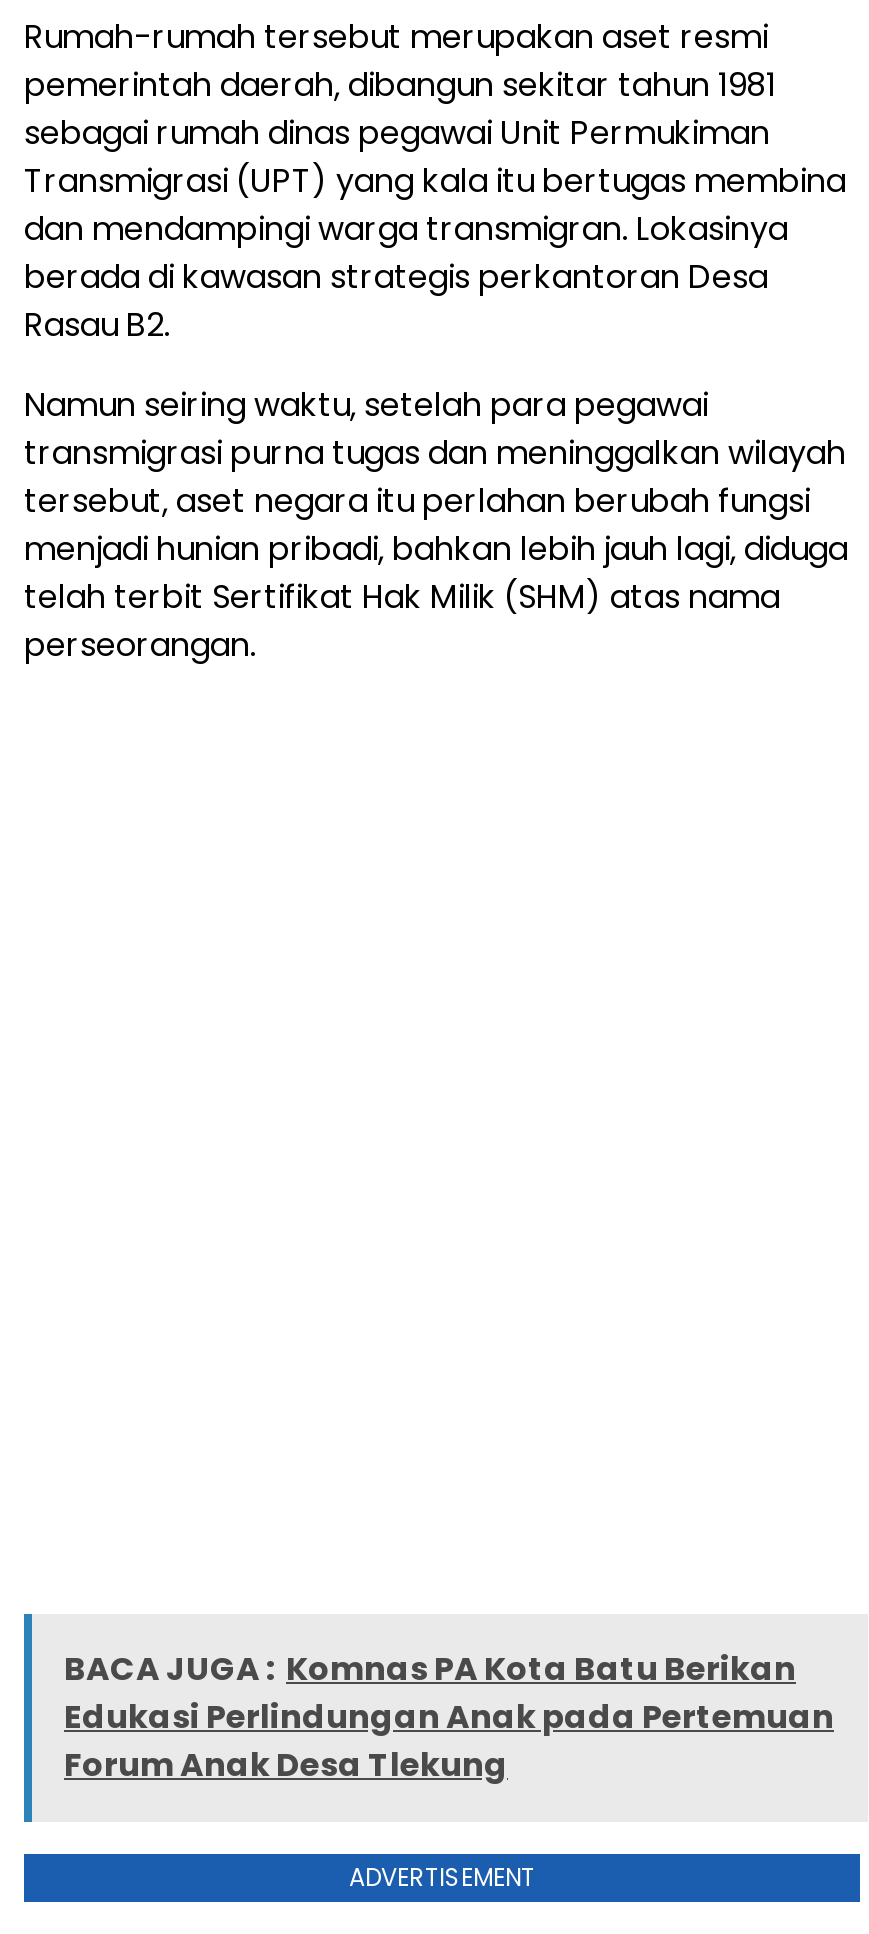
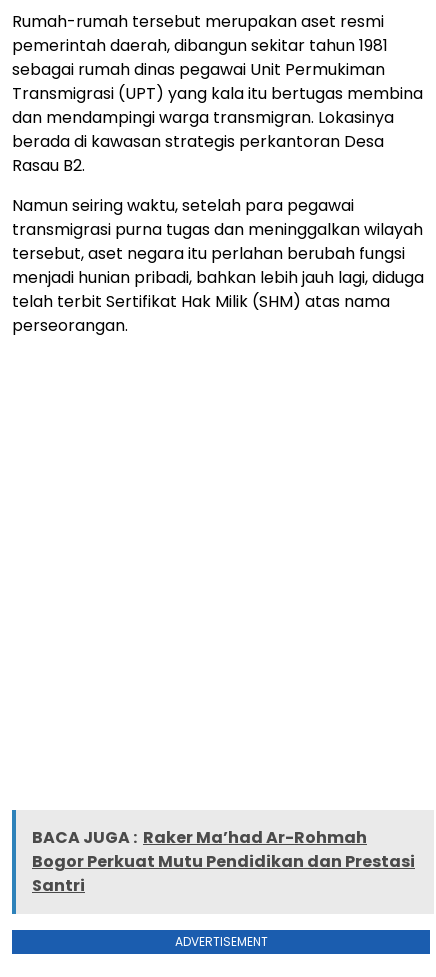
[64,1646,834,1788] BACA JUGA : Komnas PA Kota Batu Berikan | Edukasi Perlindungan Anak pada Pertemuan | Forum Anak Desa Tlekung -> [32,826,415,897] BACA JUGA : Raker Ma’had Ar-Rohmah | Bogor Perkuat Mutu Pendidikan dan Prestasi | Santri

